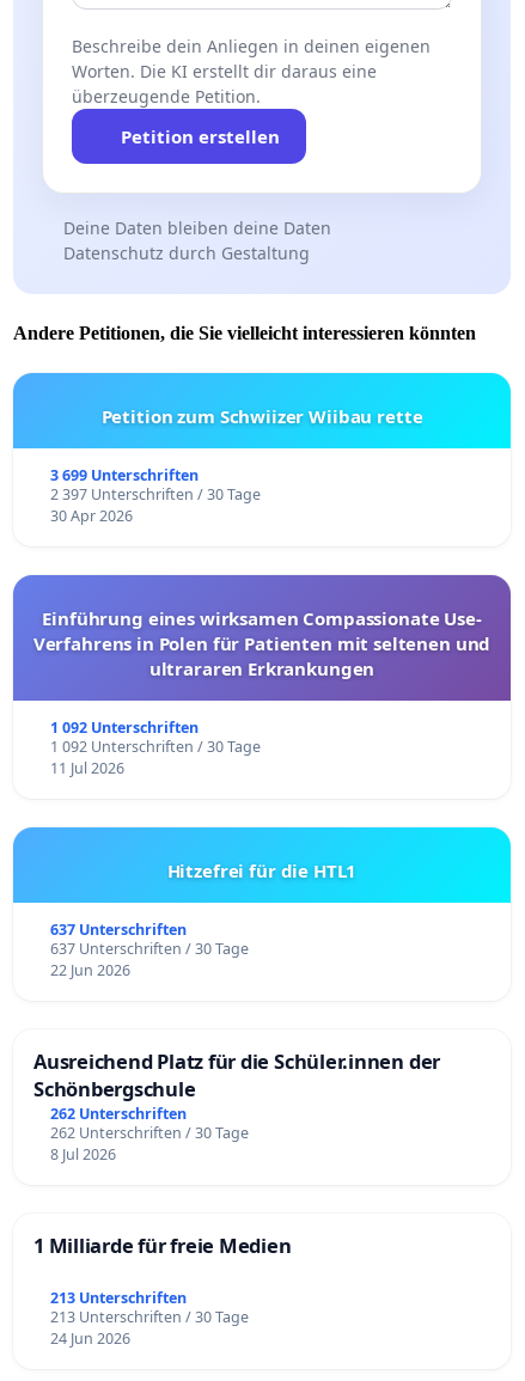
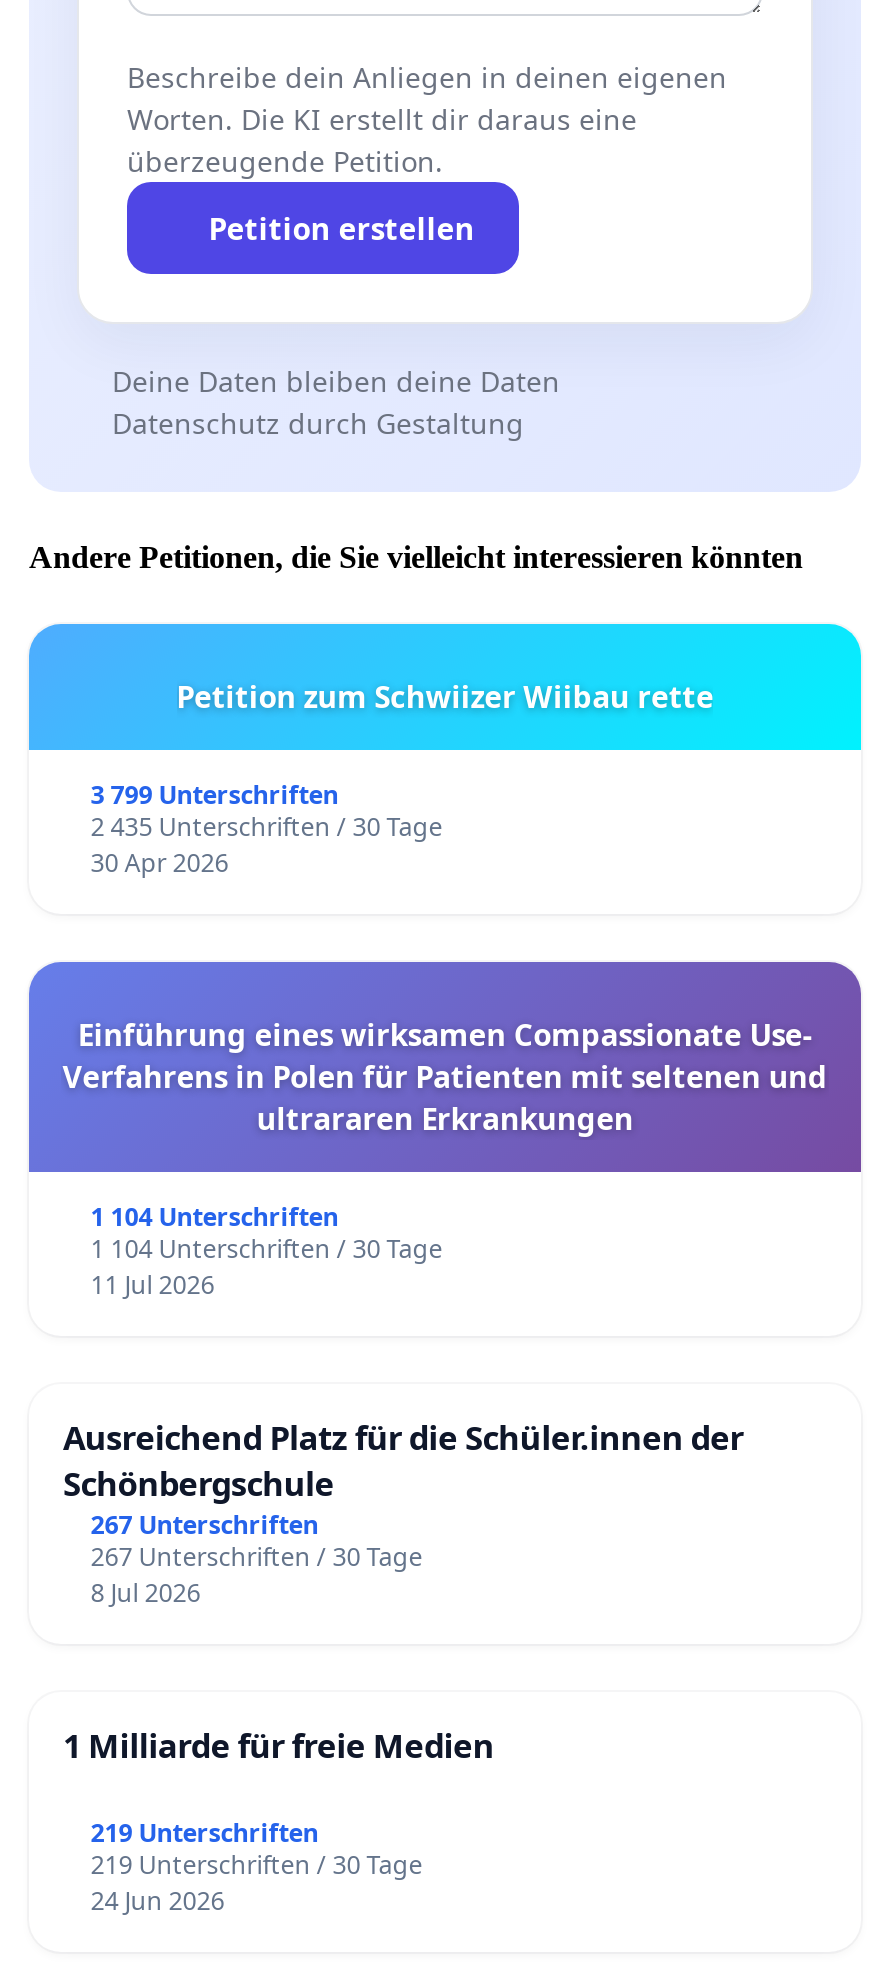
[50,466,198,486] 3 699 Unterschriften -> [91,779,339,813] 3 799 Unterschriften
[50,485,260,505] 2 397 Unterschriften / 30 Tage -> [91,811,443,845] 2 435 Unterschriften / 30 Tage
[50,718,198,738] 1 092 Unterschriften -> [91,1201,339,1235] 1 104 Unterschriften
[50,737,260,757] 1 092 Unterschriften / 30 Tage -> [91,1233,443,1267] 1 104 Unterschriften / 30 Tage
[50,859,357,981] Hitzefrei für die HTL1 | 637 Unterschriften | 637 Unterschriften / 30 Tage | 22 Jun 2026 -> none
[50,1104,186,1124] 262 Unterschriften -> [91,1509,319,1543] 267 Unterschriften
[50,1123,249,1143] 262 Unterschriften / 30 Tage -> [91,1541,423,1575] 267 Unterschriften / 30 Tage
[50,1288,186,1308] 213 Unterschriften -> [91,1816,319,1850] 219 Unterschriften
[50,1307,249,1327] 213 Unterschriften / 30 Tage -> [91,1848,423,1882] 219 Unterschriften / 30 Tage

